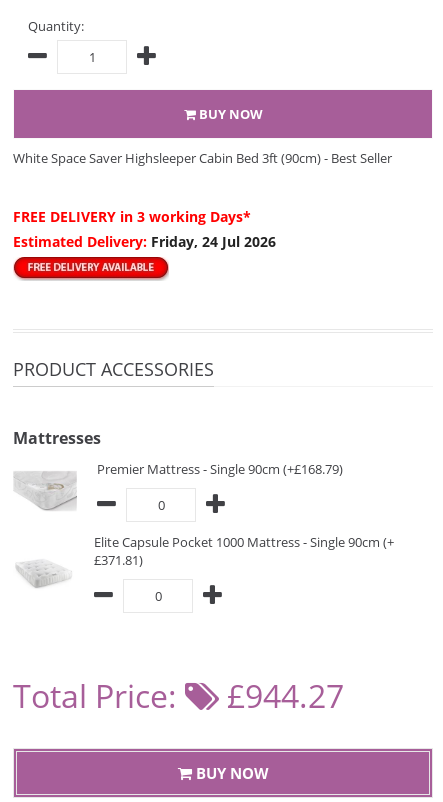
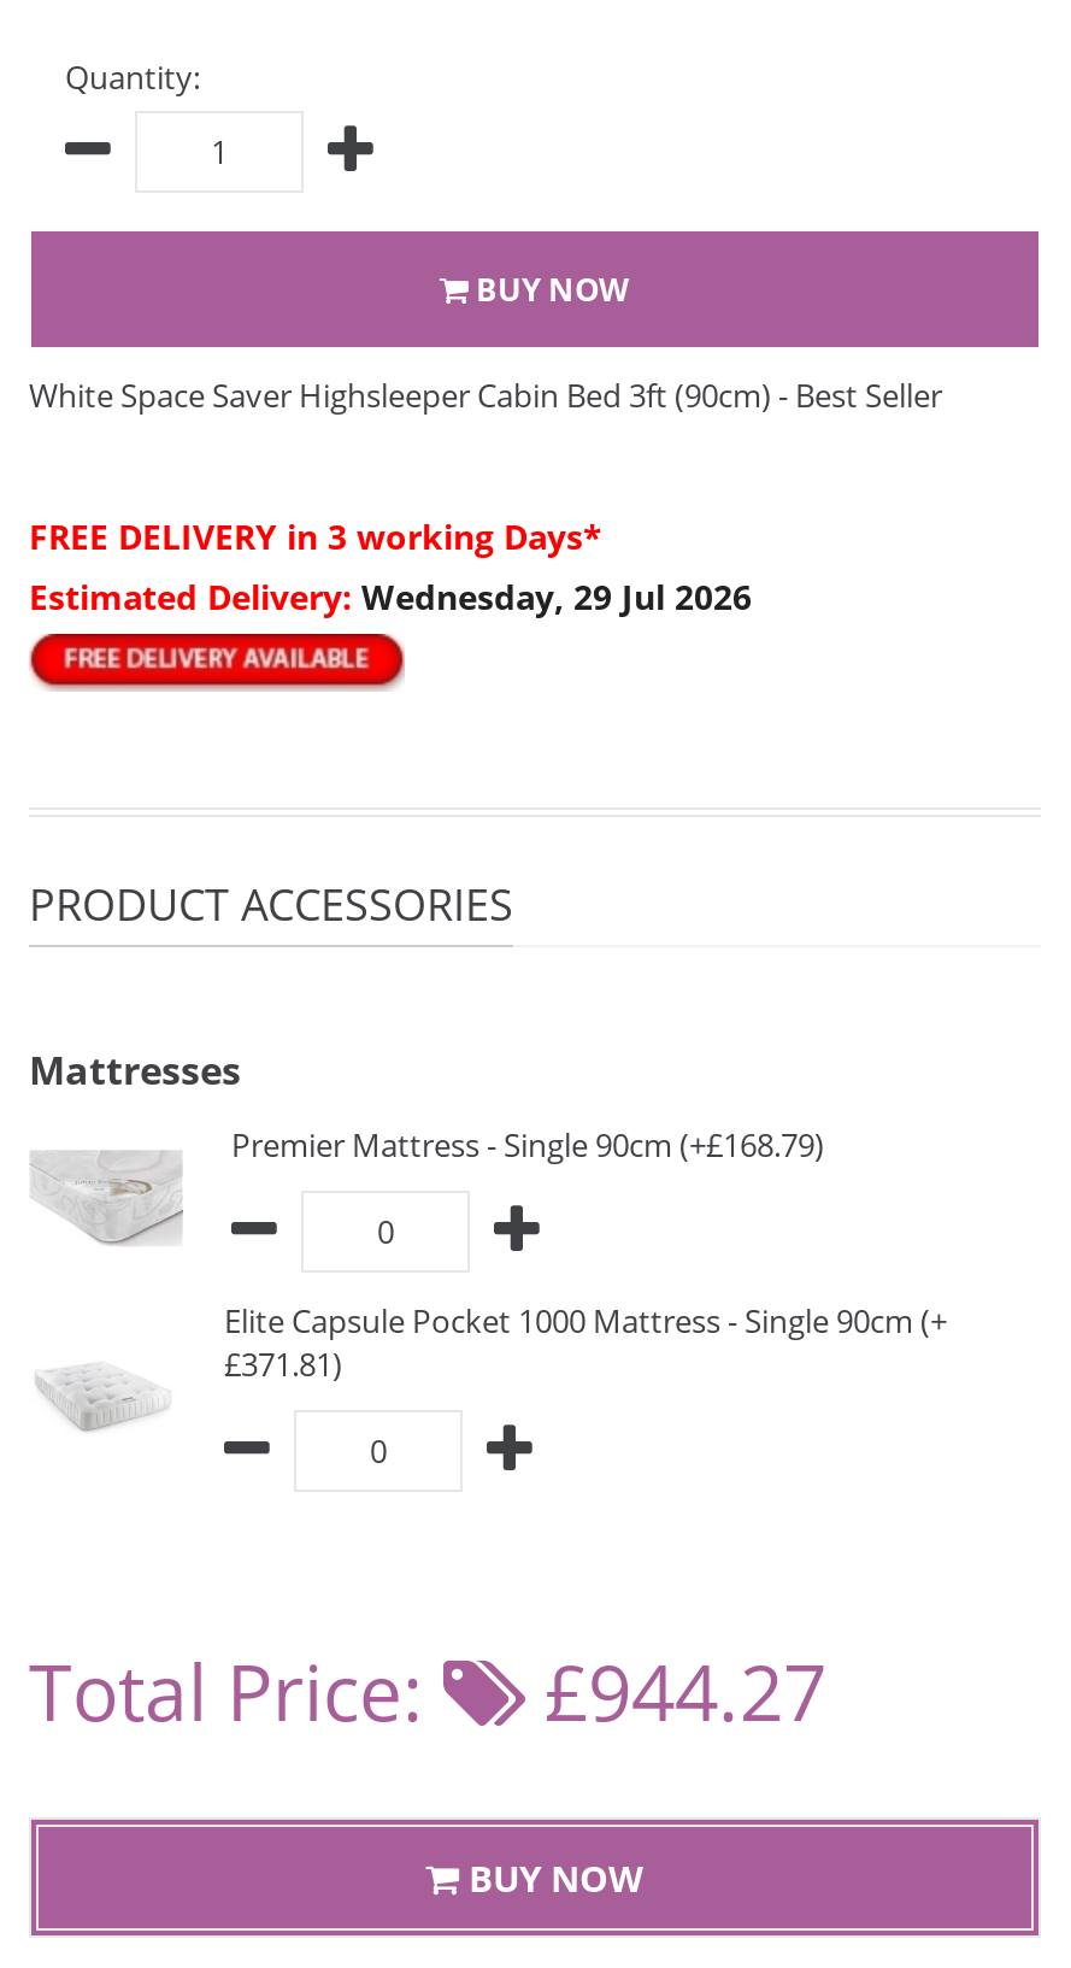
[13,232,276,251] Estimated Delivery: Friday, 24 Jul 2026 -> [29,574,752,619] Estimated Delivery: Wednesday, 29 Jul 2026

